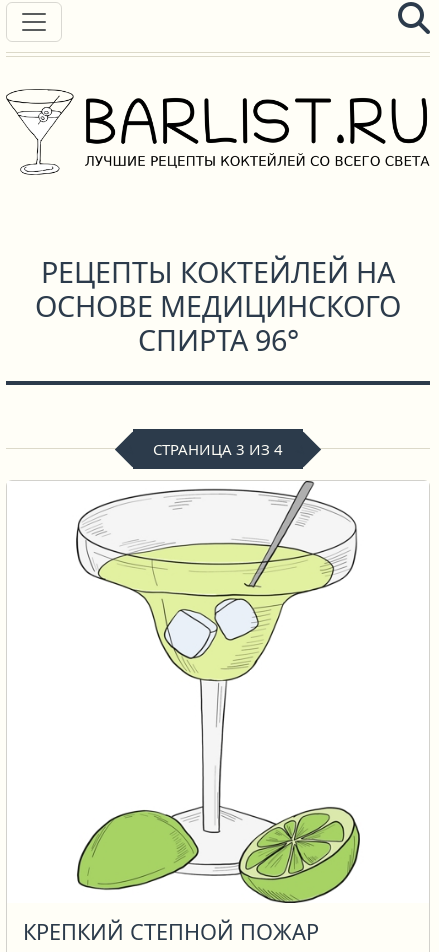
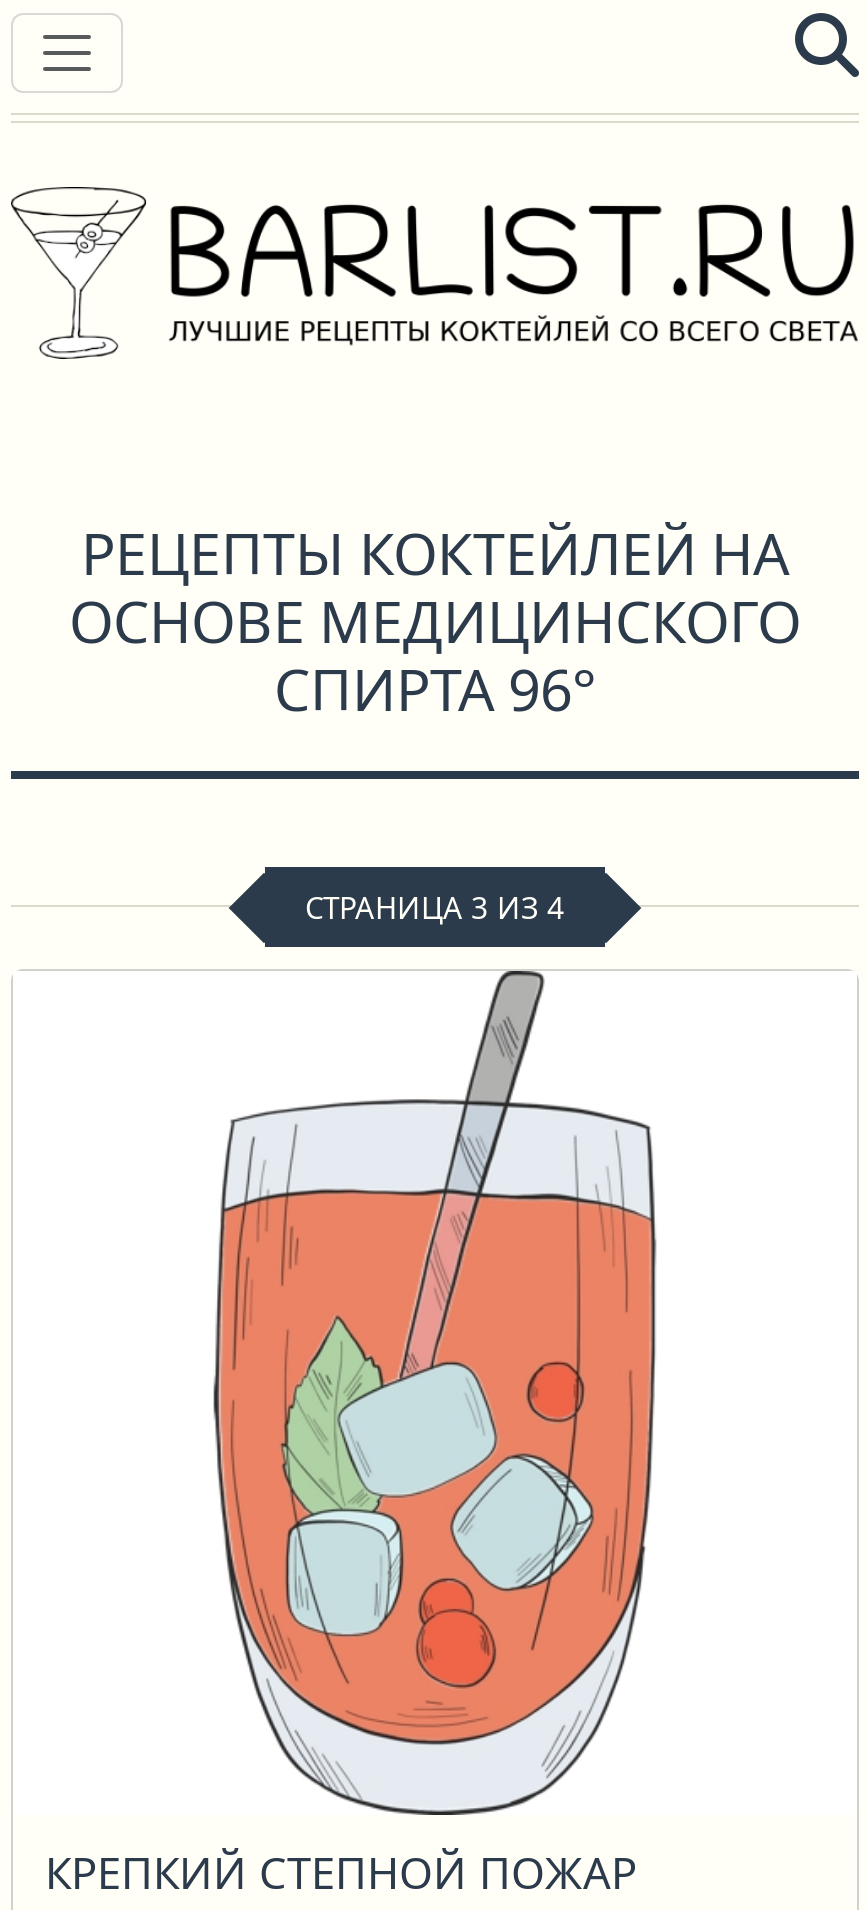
[75,480,361,904] [image] -> [151,969,719,1817] [image]

